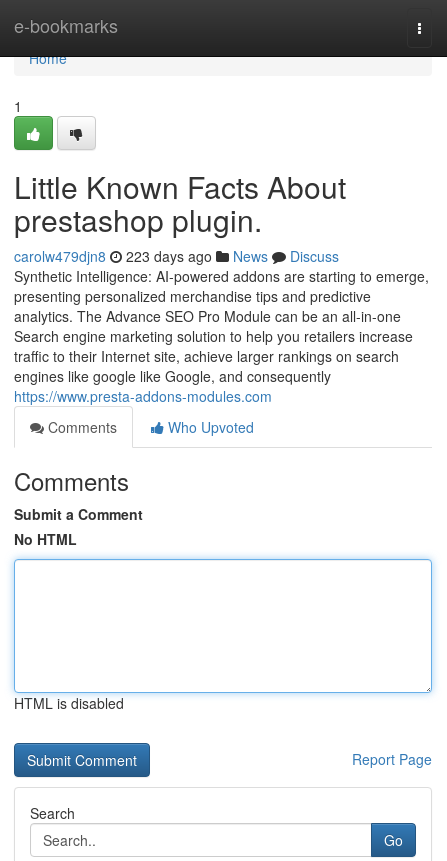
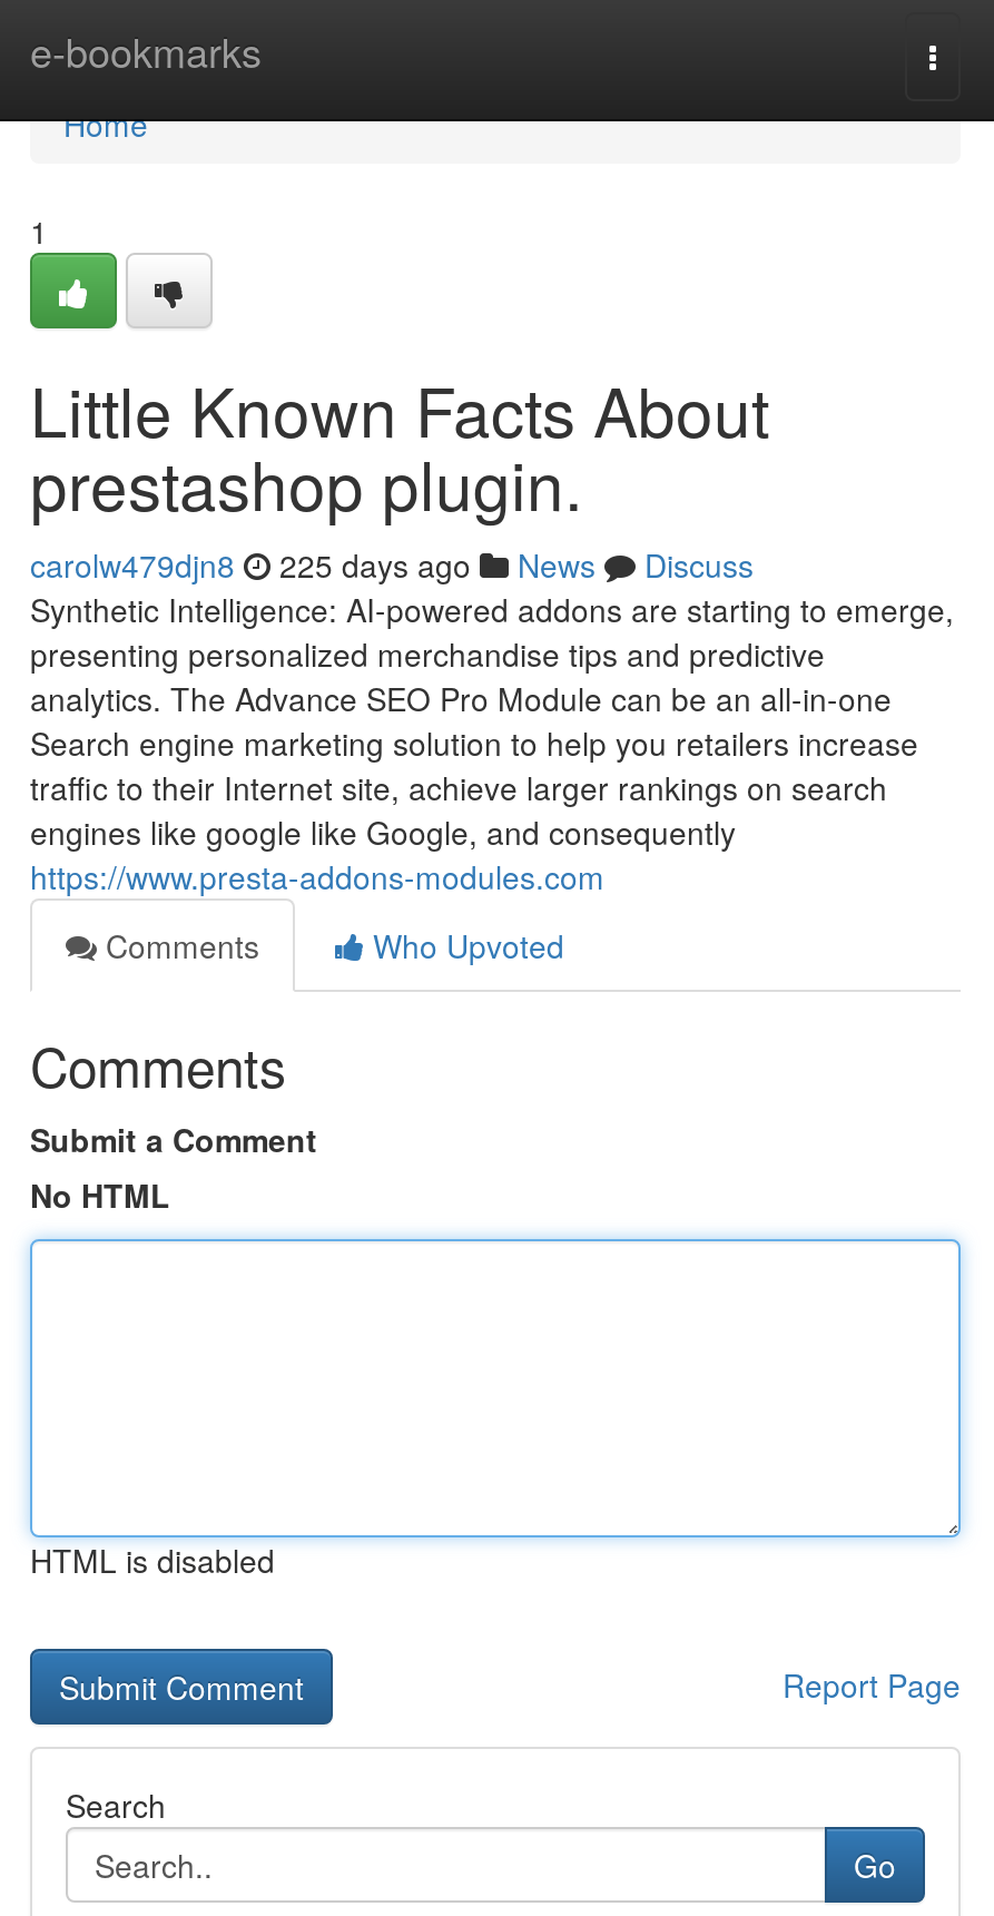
[14,246,339,266] carolw479djn8 223 days ago News Discuss -> [30,542,754,587] carolw479djn8 225 days ago News Discuss

